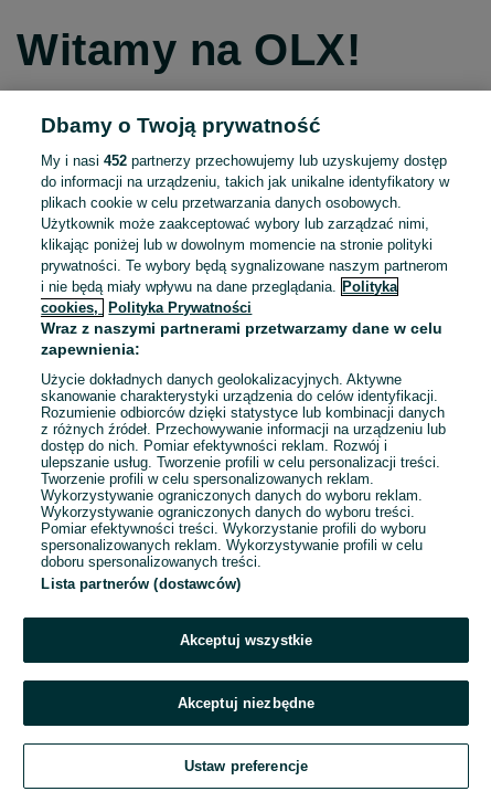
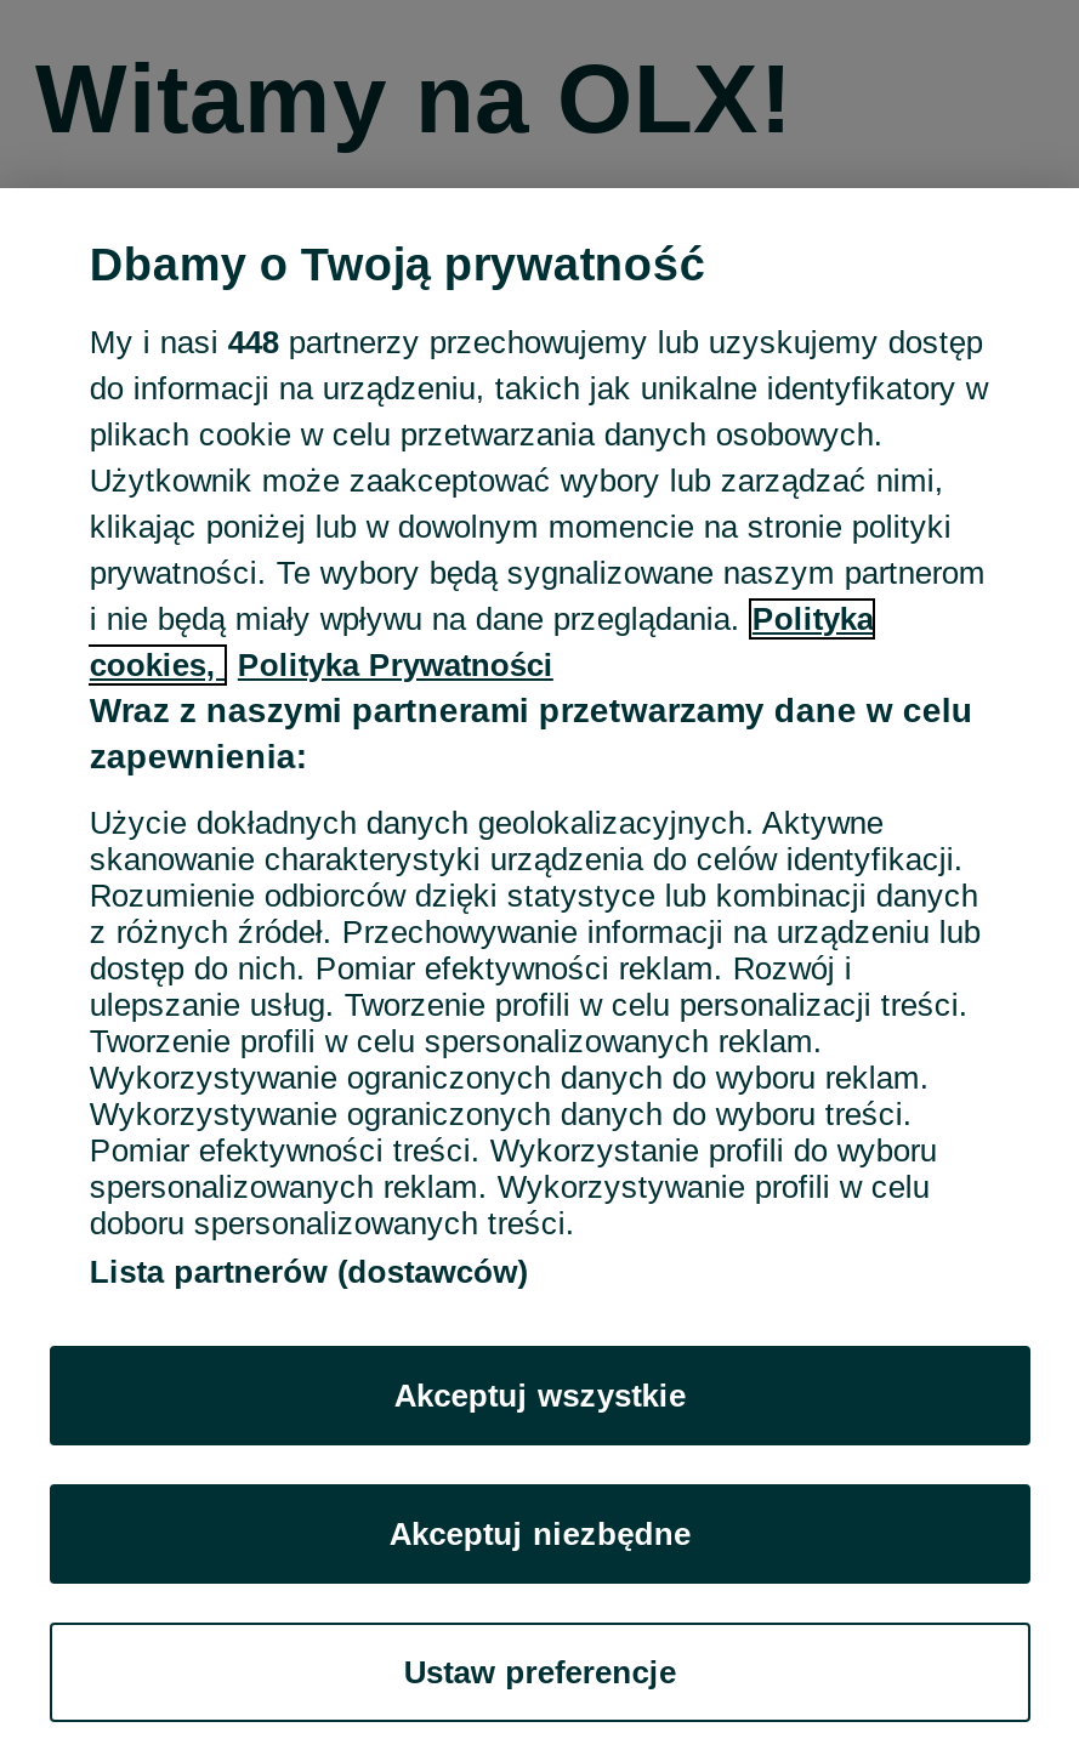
[41,152,447,169] My i nasi 452 partnerzy przechowujemy lub uzyskujemy dostęp -> [90,323,983,359] My i nasi 448 partnerzy przechowujemy lub uzyskujemy dostęp

